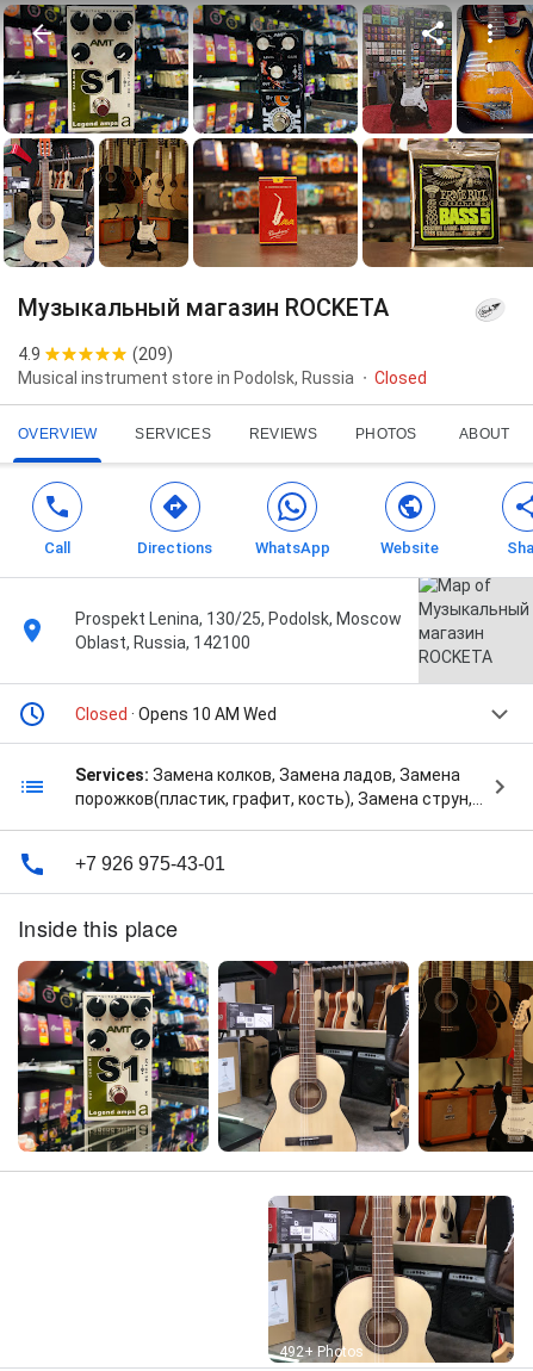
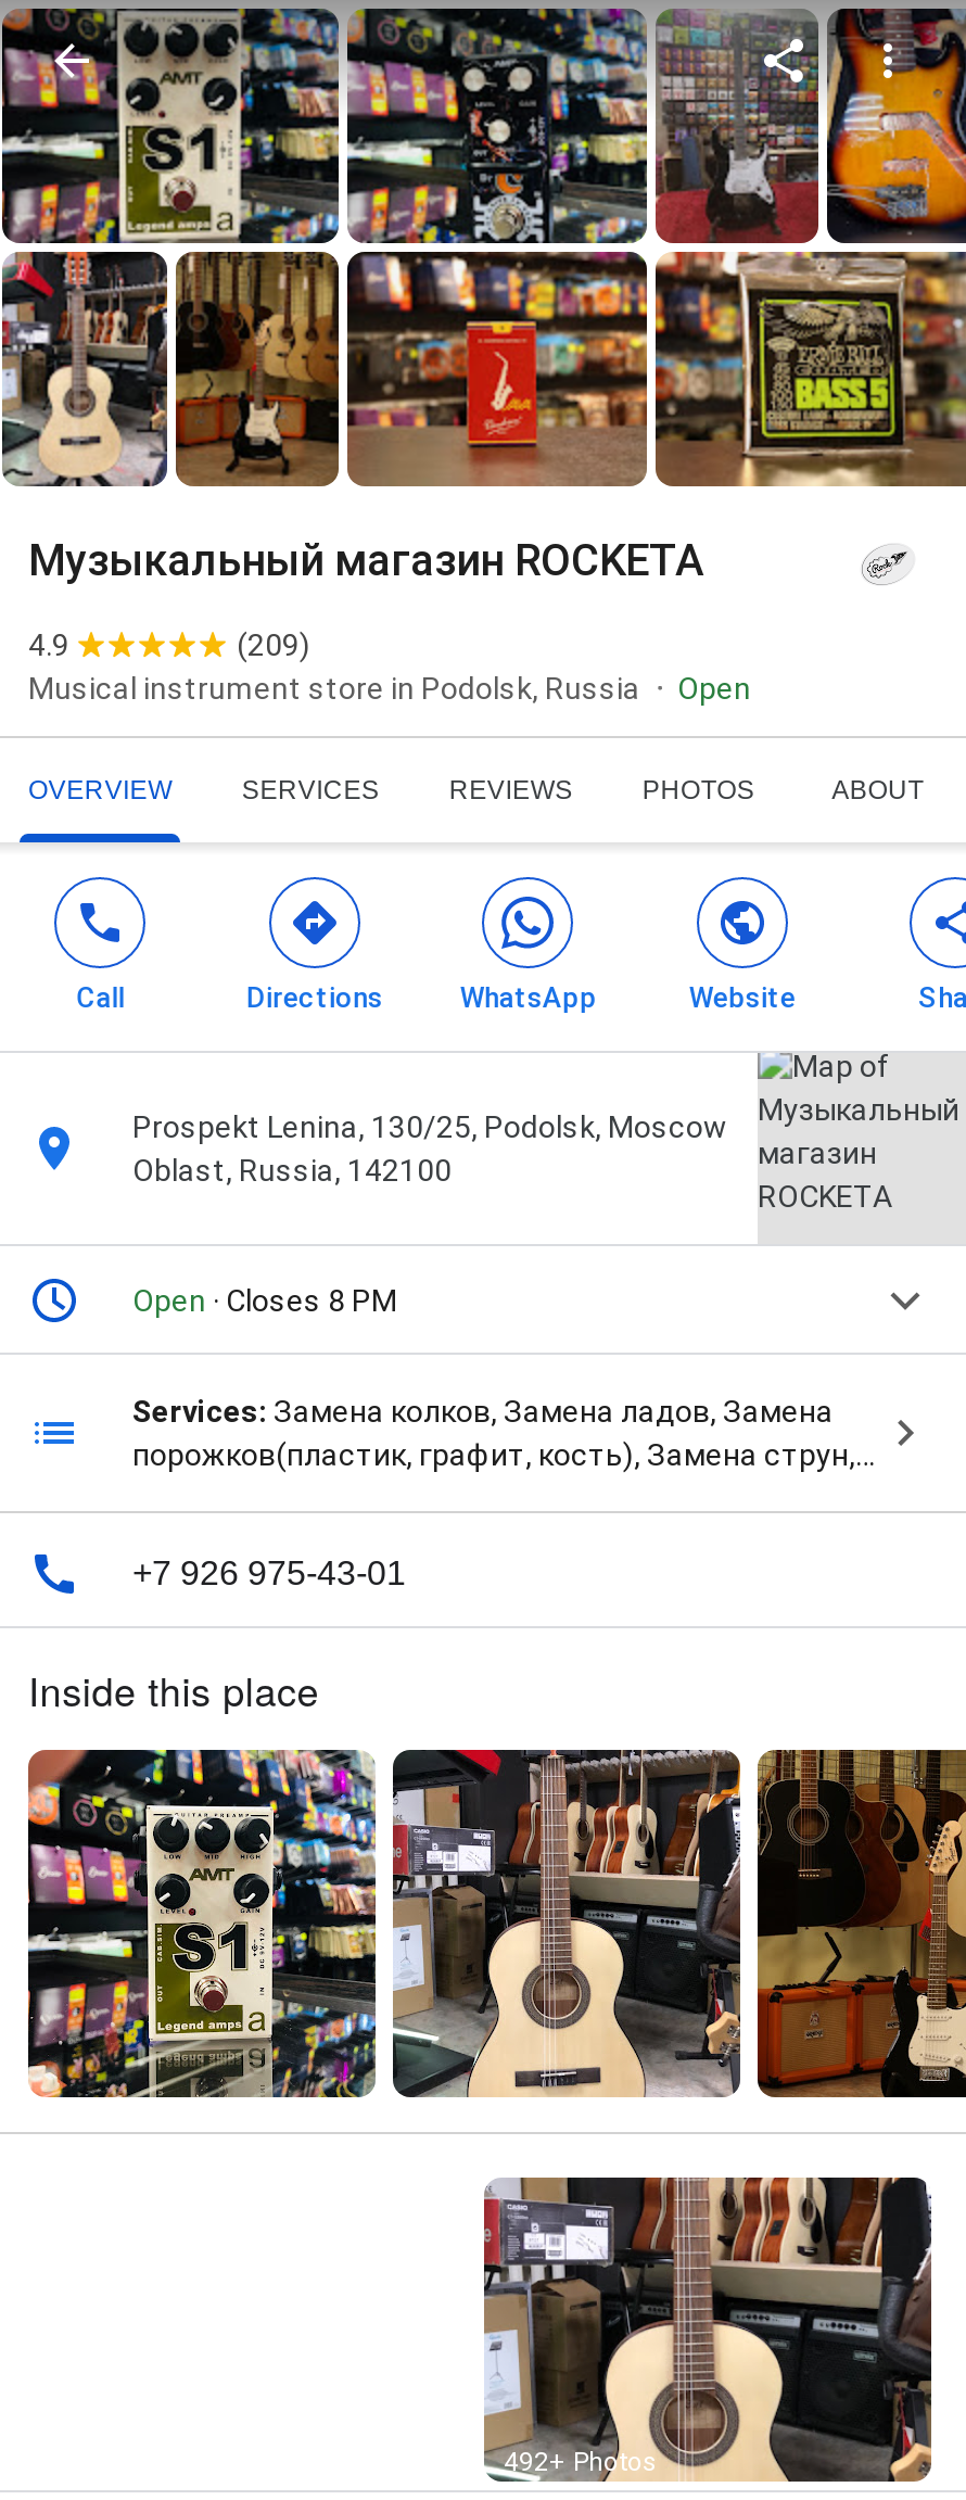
[374,369,427,388] Closed -> [677,671,751,706] Open
[75,705,277,724] Closed · Opens 10 AM Wed -> [132,1284,397,1318] Open · Closes 8 PM

